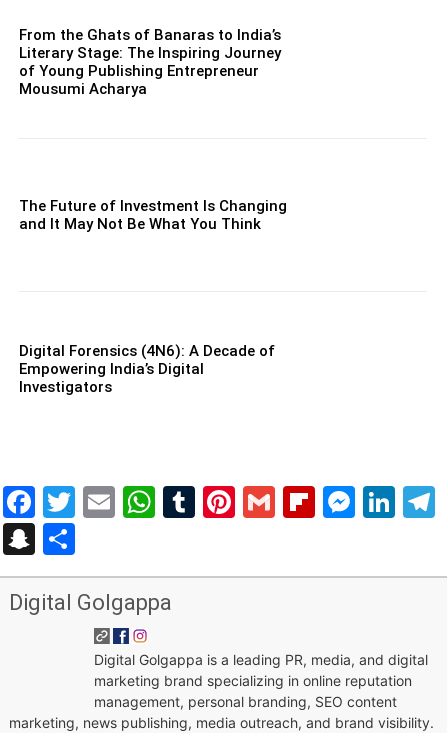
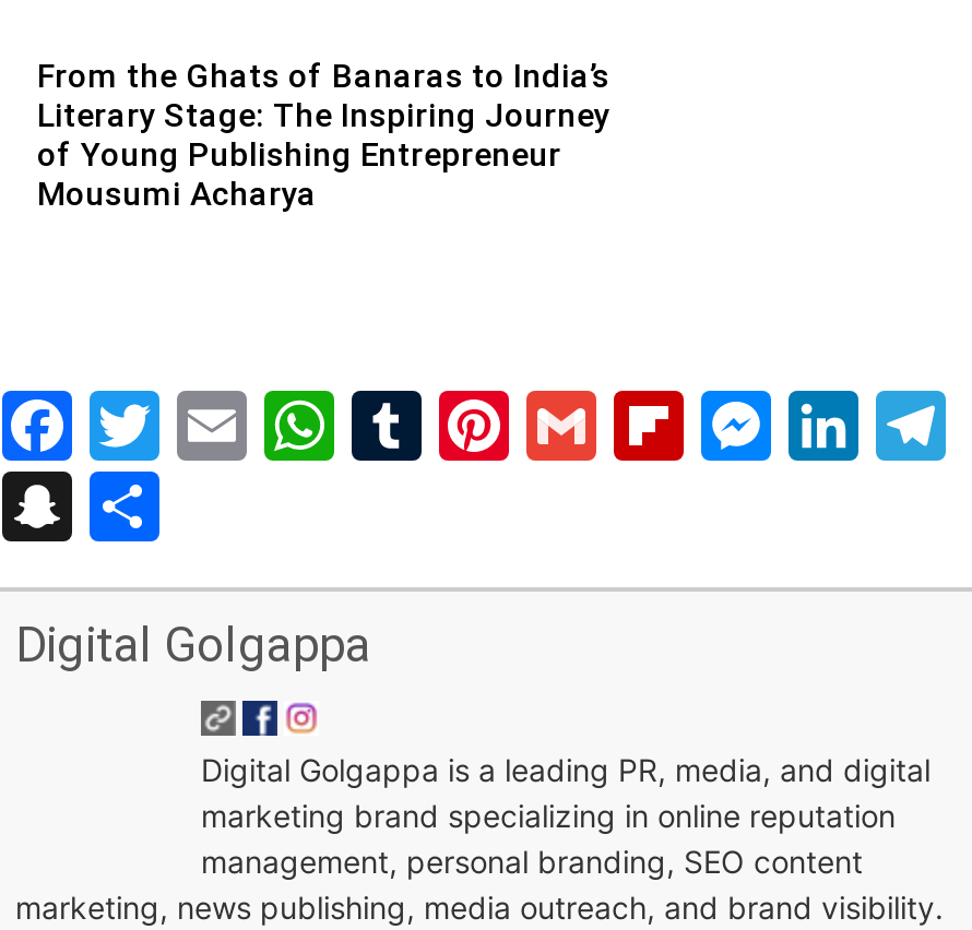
[19,197,287,233] The Future of Investment Is Changing | and It May Not Be What You Think -> none
[19,341,275,395] Digital Forensics (4N6): A Decade of | Empowering India’s Digital | Investigators -> none

